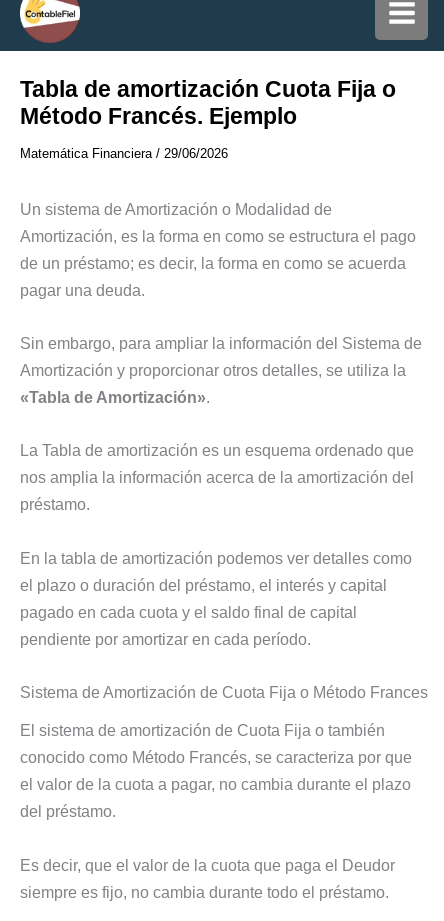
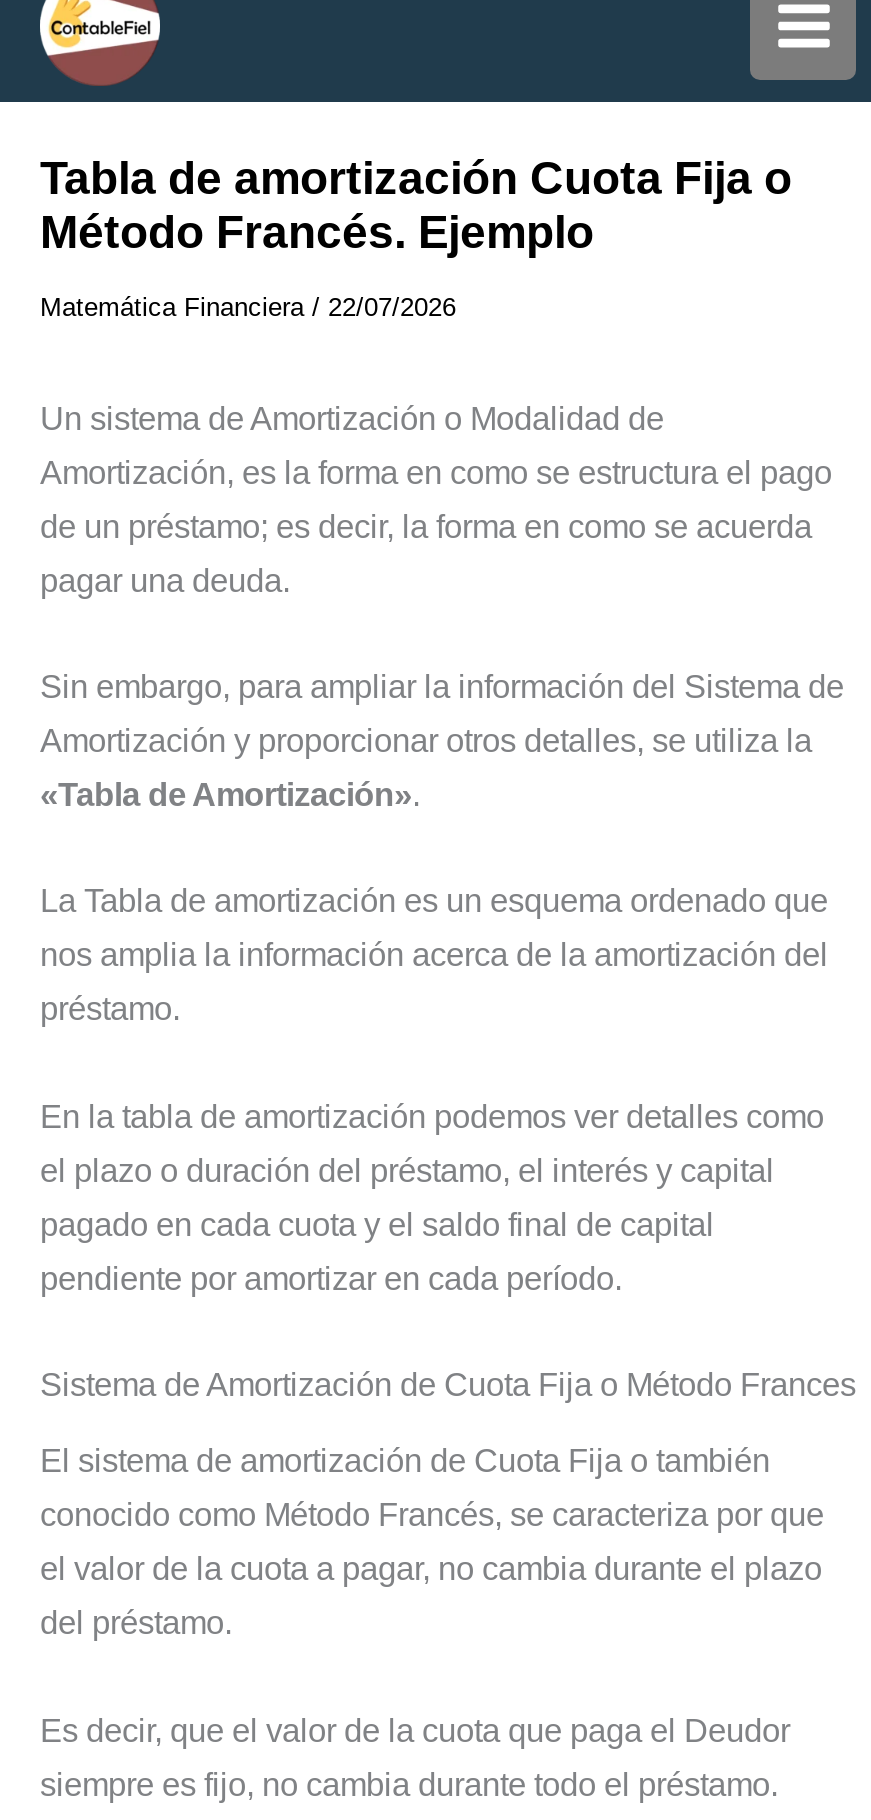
[20,146,228,161] Matemática Financiera / 29/06/2026 -> [40,292,456,322] Matemática Financiera / 22/07/2026

